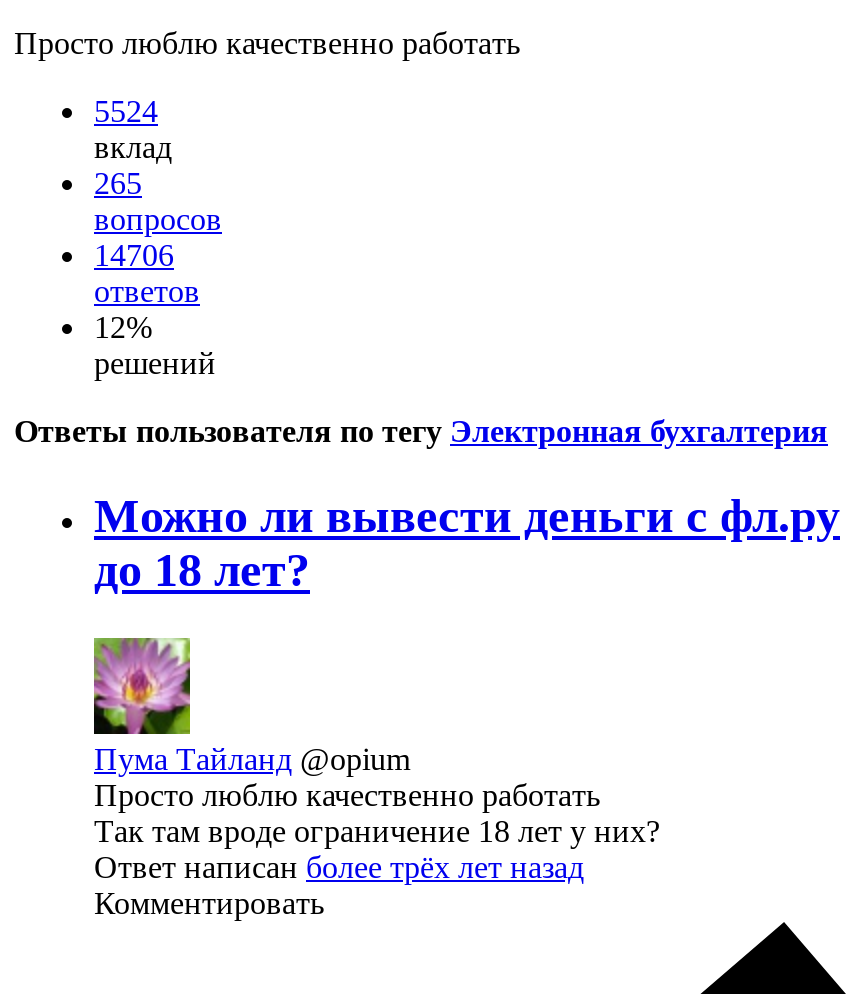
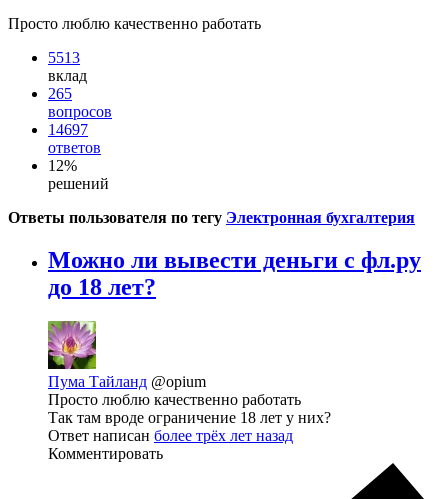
[94,94,158,128] 5524 -> [48,49,80,66] 5513
[94,238,174,272] 14706 -> [48,121,88,138] 14697

